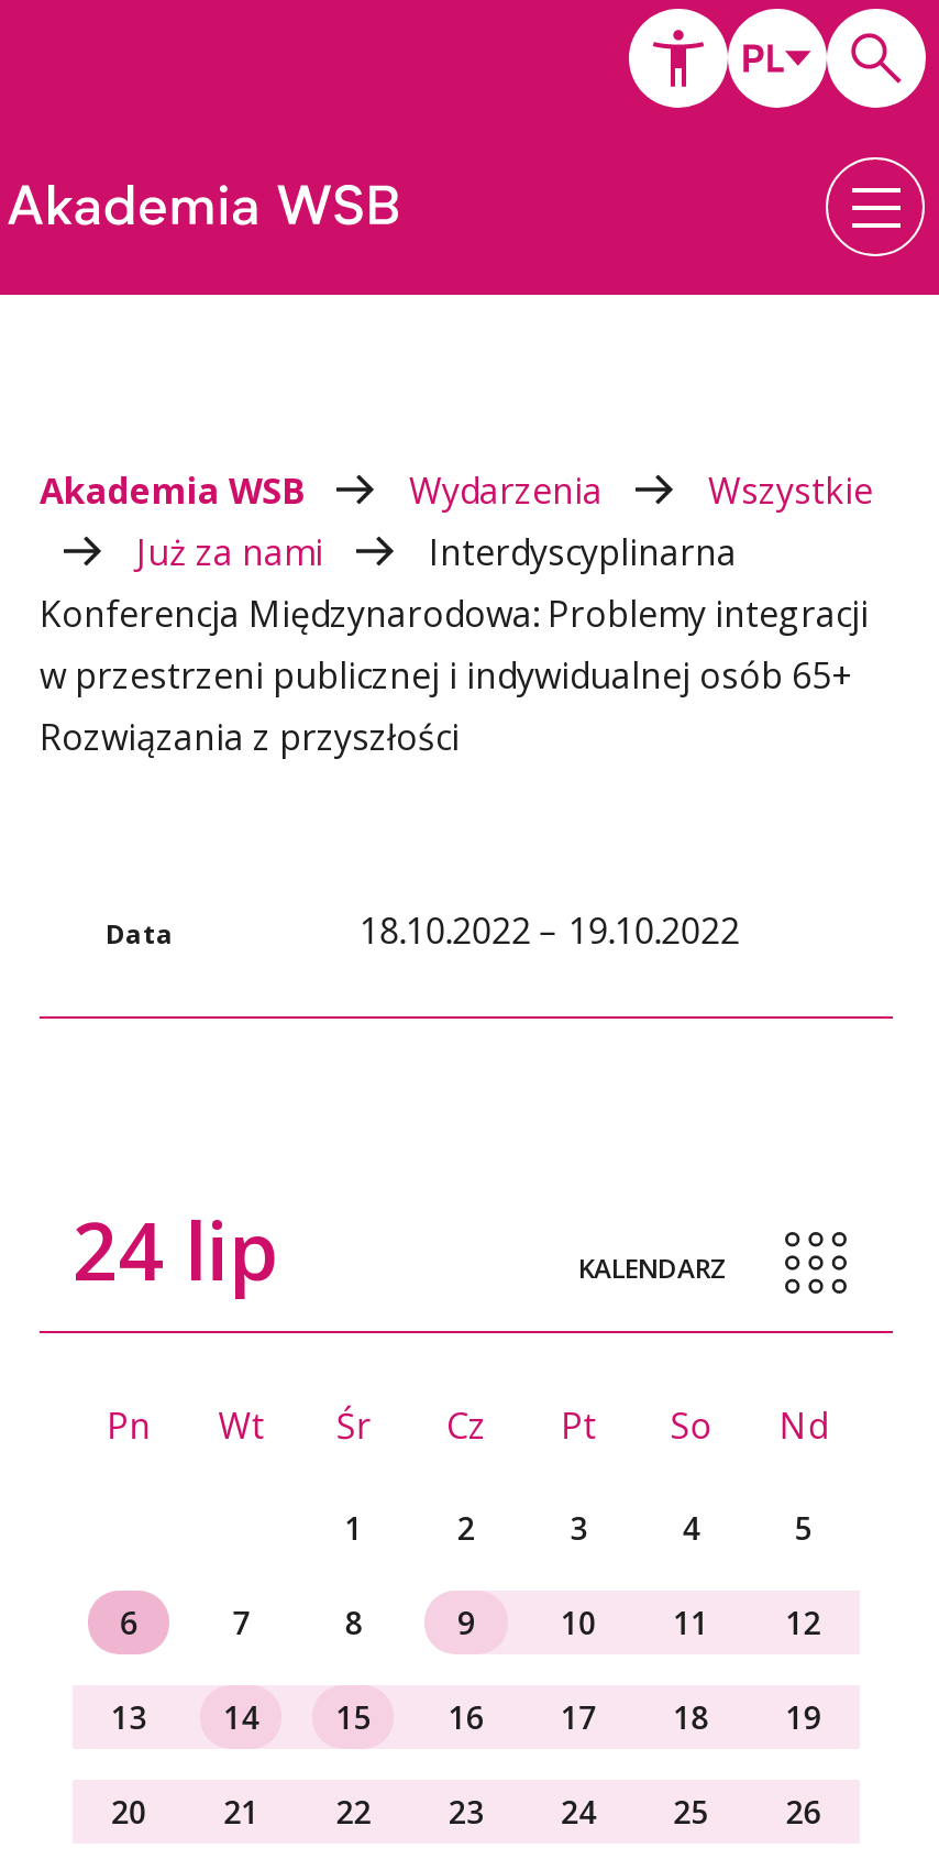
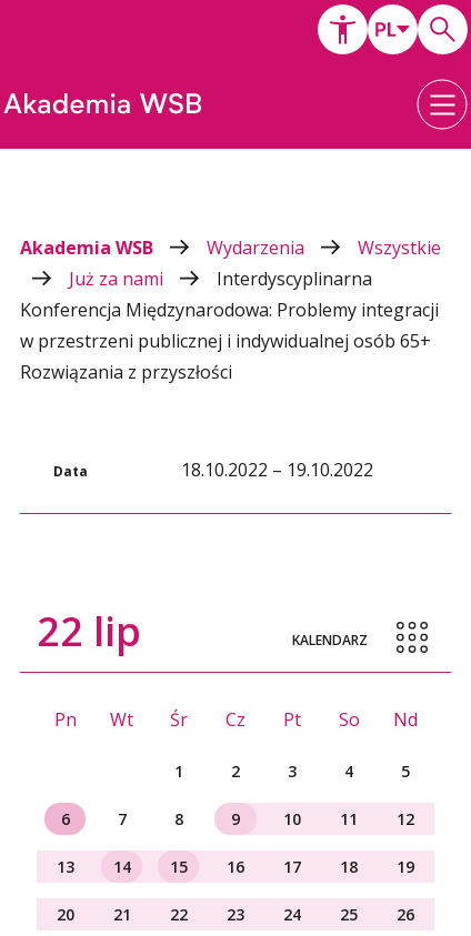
[73,1197,279,1305] 24 lip -> [37,604,141,658] 22 lip

